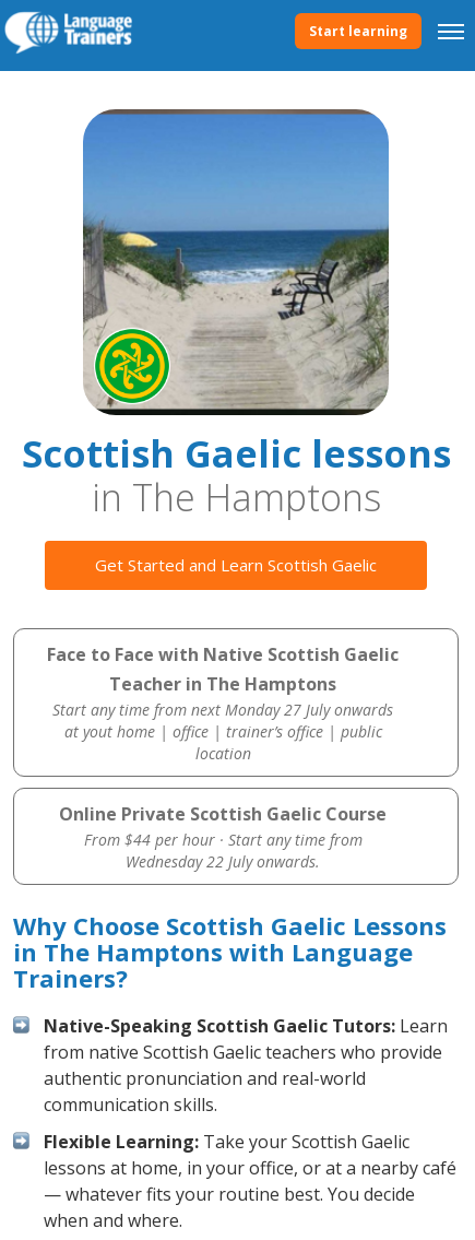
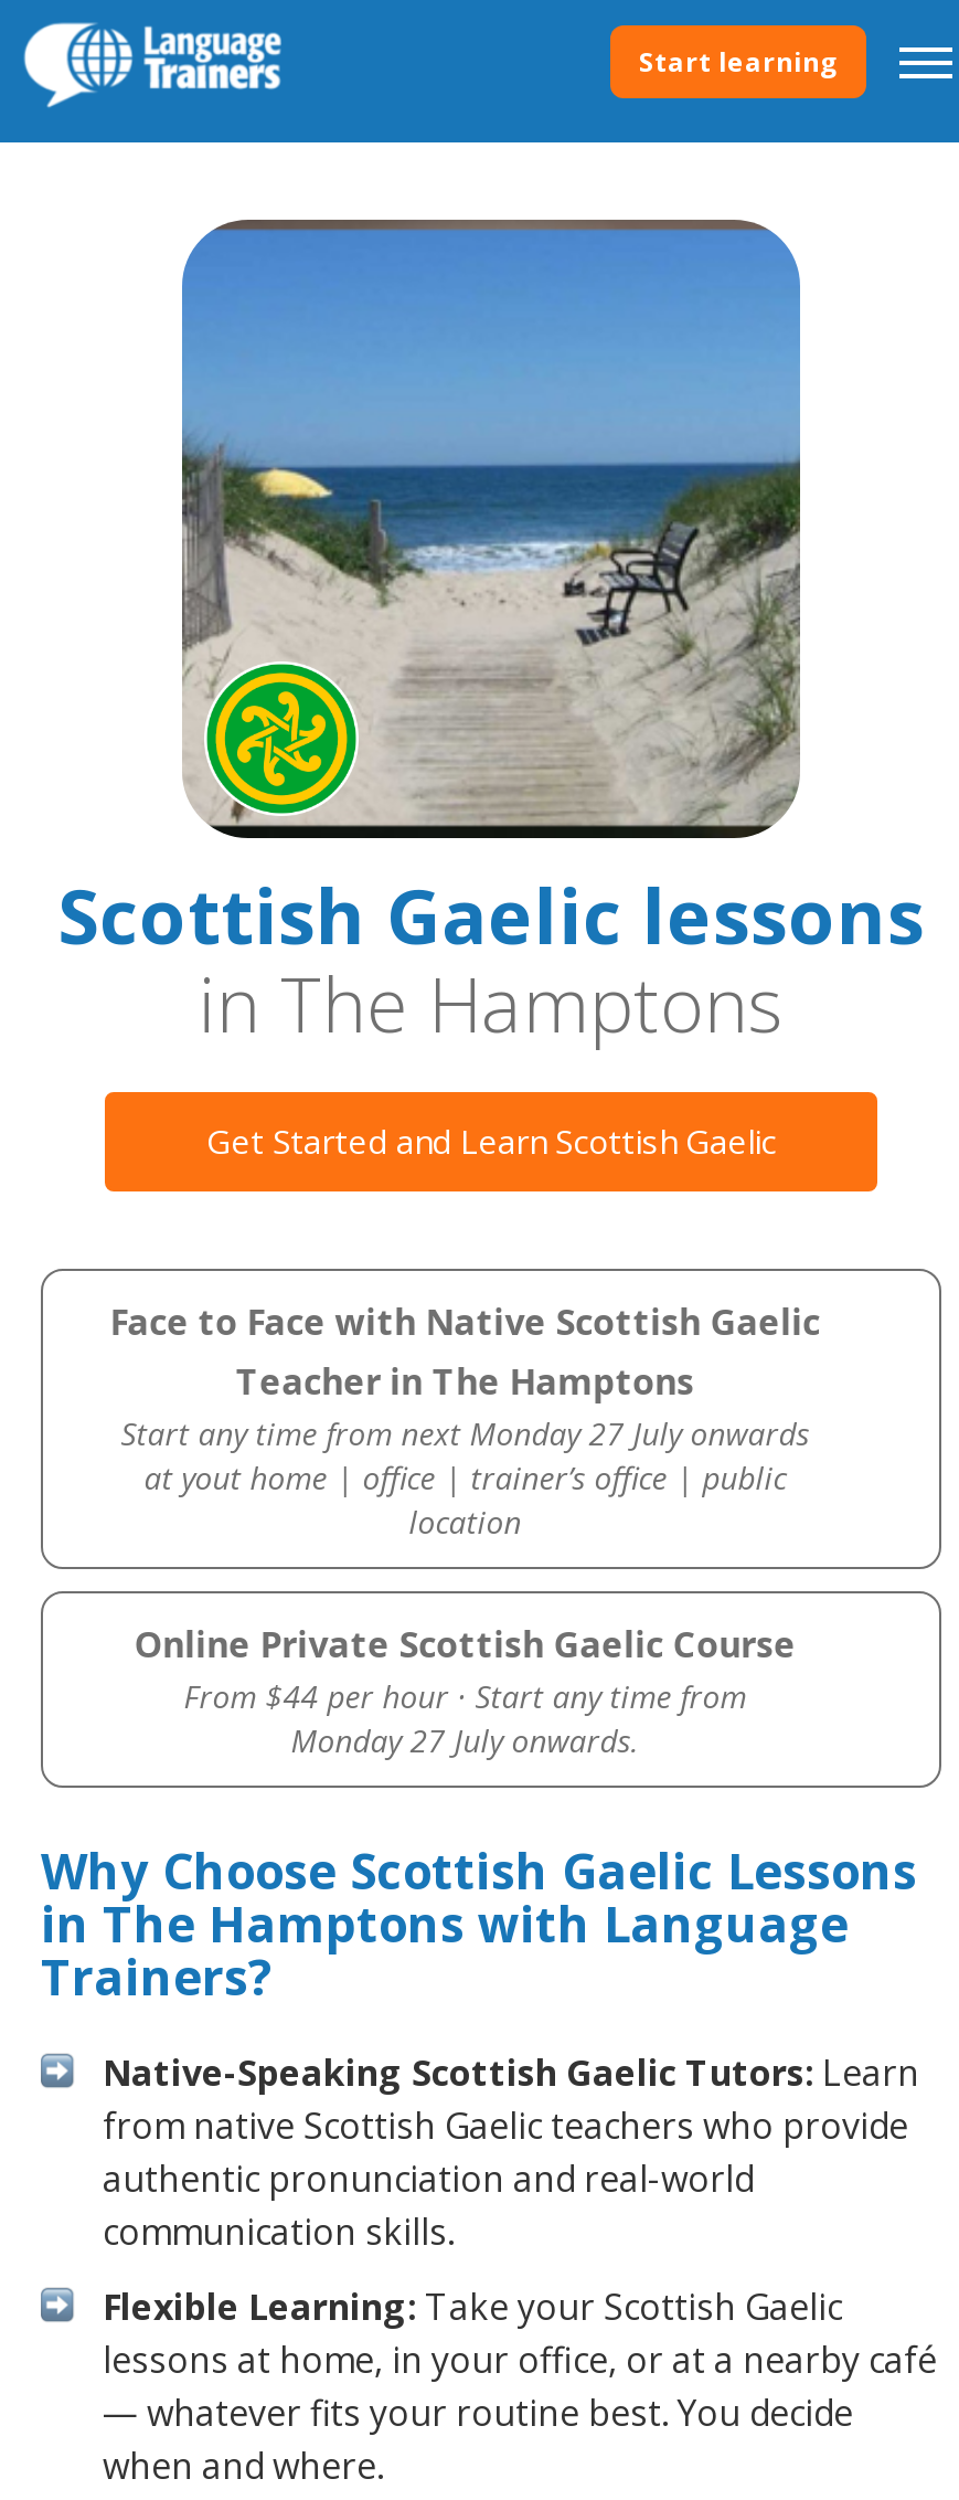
[126,851,320,872] Wednesday 22 July onwards. -> [291,1719,639,1761] Monday 27 July onwards.

